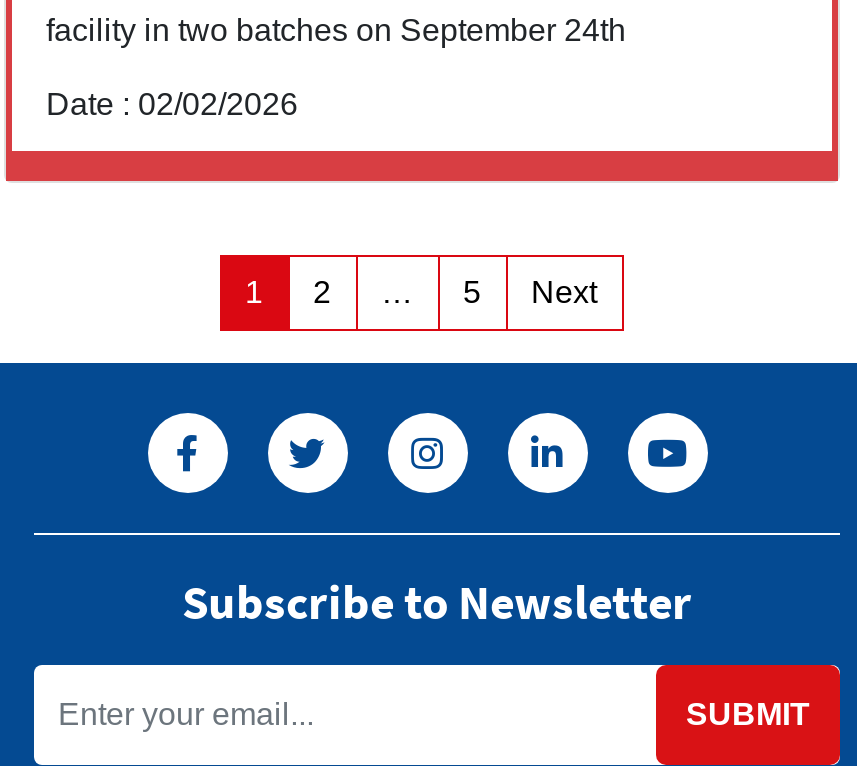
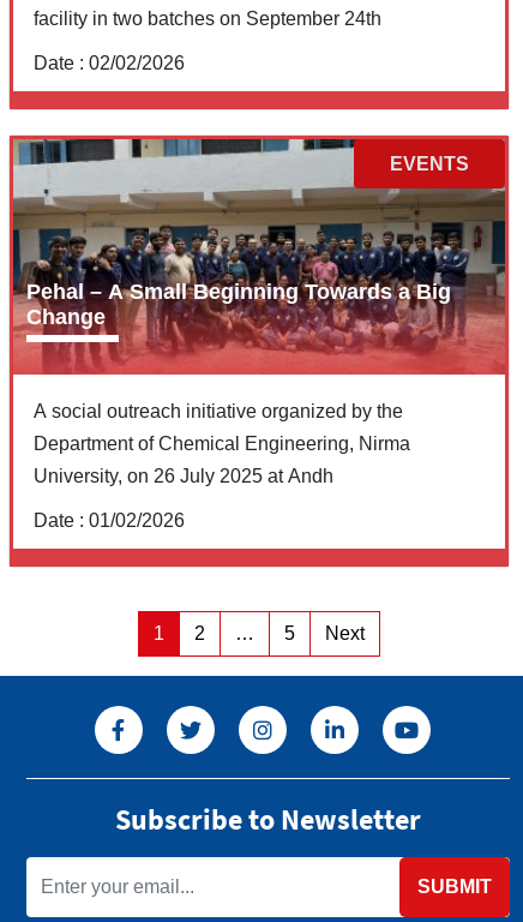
none -> [11,134,507,376] [image] | Pehal – A Small Beginning Towards a Big | Change
none -> [34,401,410,530] A social outreach initiative organized by the | Department of Chemical Engineering, Nirma | University, on 26 July 2025 at Andh | Date : 01/02/2026
none -> [390,154,469,174] EVENTS

